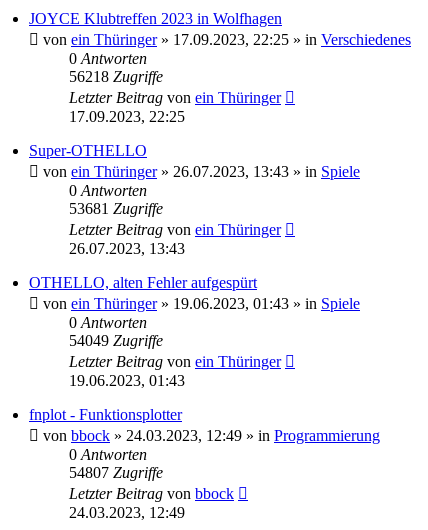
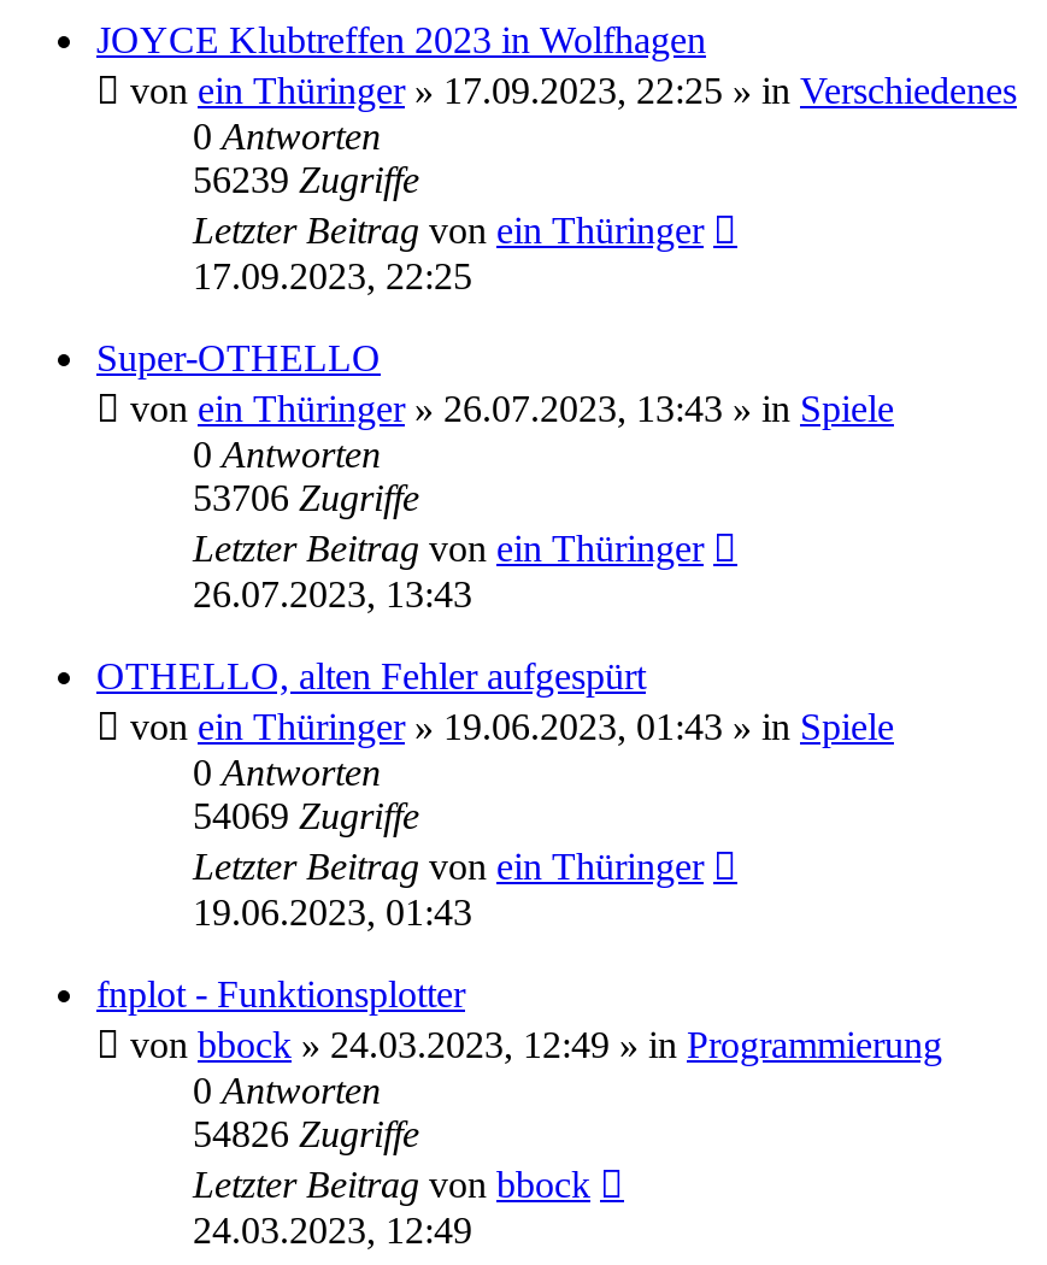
[69,68,163,85] 56218 Zugriffe -> [193,159,419,200] 56239 Zugriffe
[69,200,163,217] 53681 Zugriffe -> [193,477,419,518] 53706 Zugriffe
[69,332,163,349] 54049 Zugriffe -> [193,795,419,836] 54069 Zugriffe
[69,464,163,481] 54807 Zugriffe -> [193,1113,419,1154] 54826 Zugriffe

